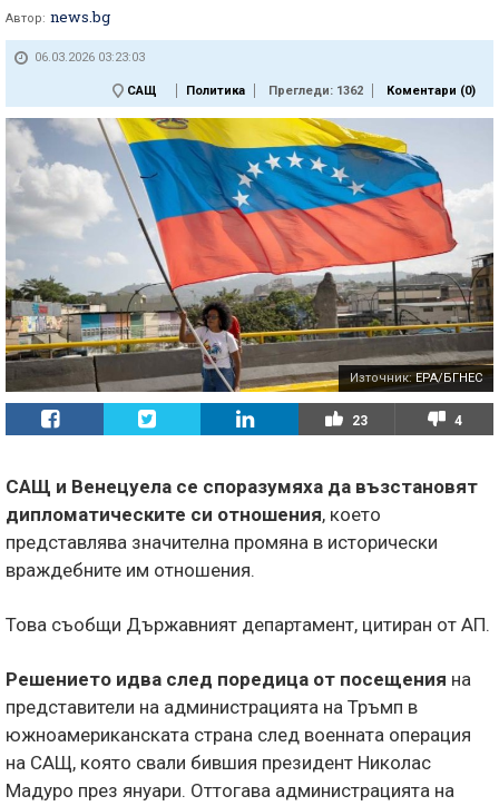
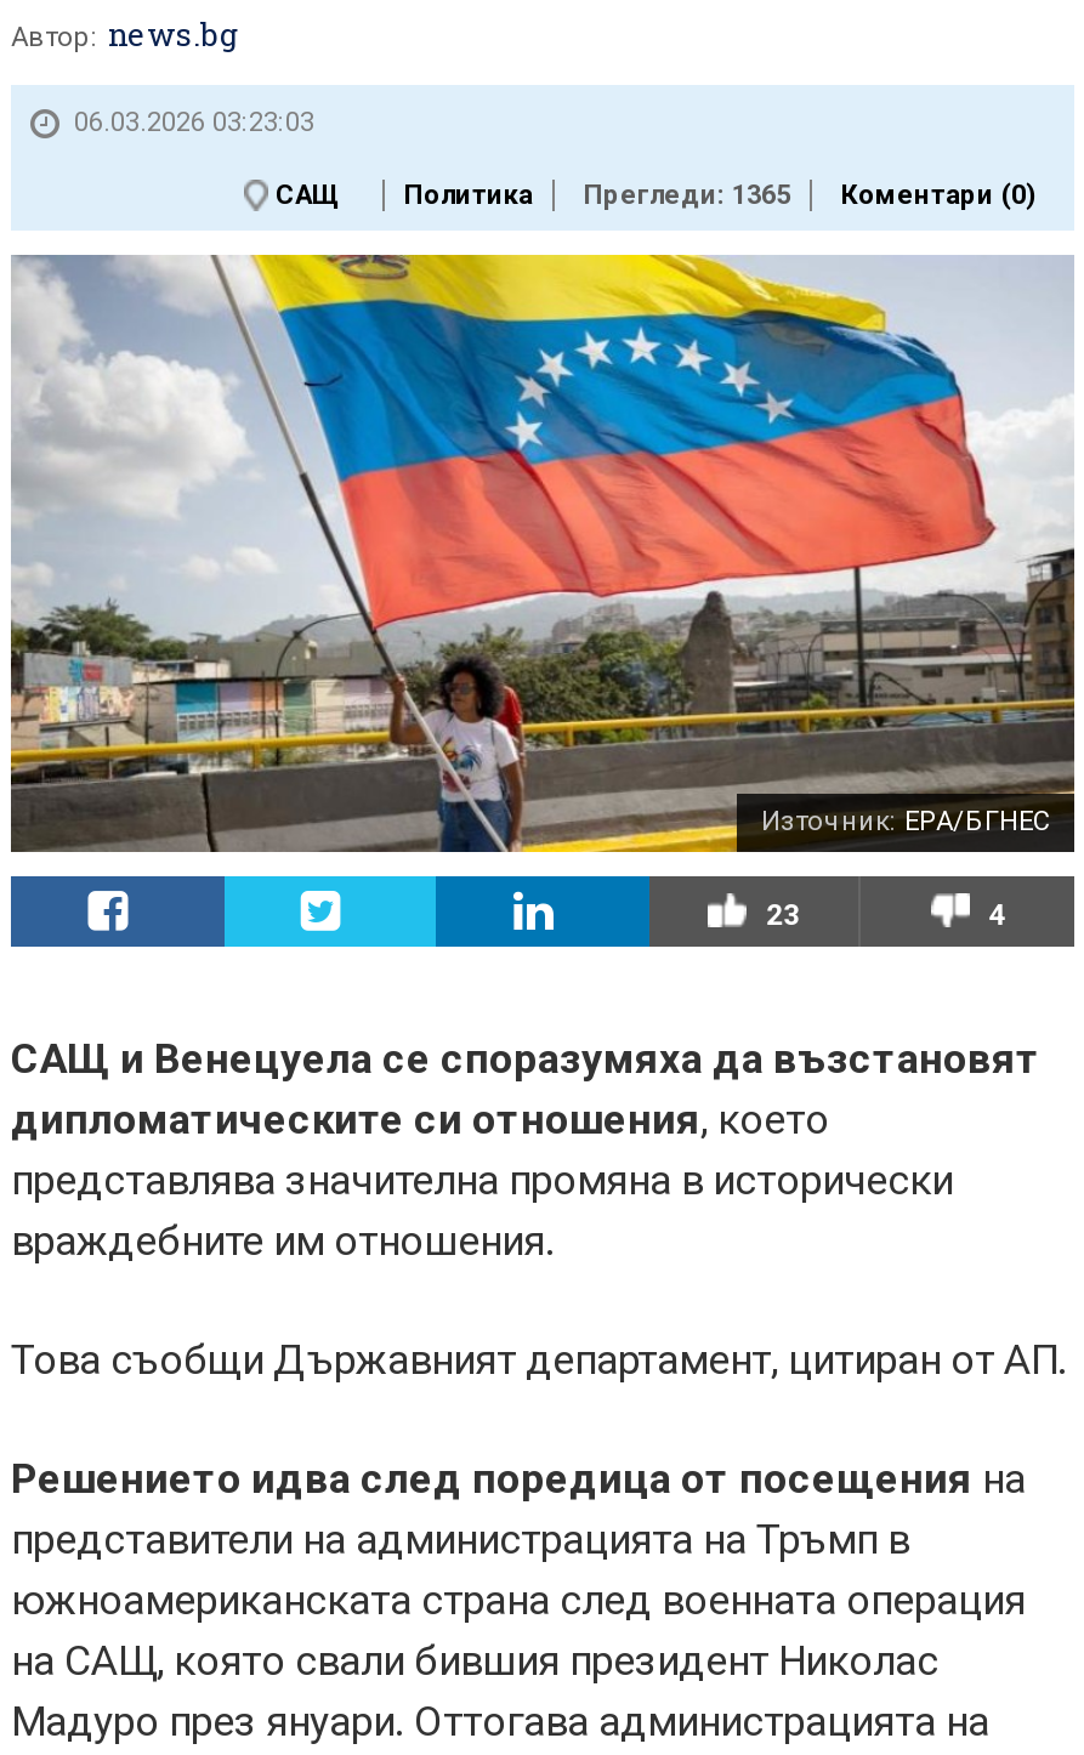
[127,83,476,98] САЩ Политика Прегледи: 1362 Коментари (0) -> [276,179,1035,211] САЩ Политика Прегледи: 1365 Коментари (0)

